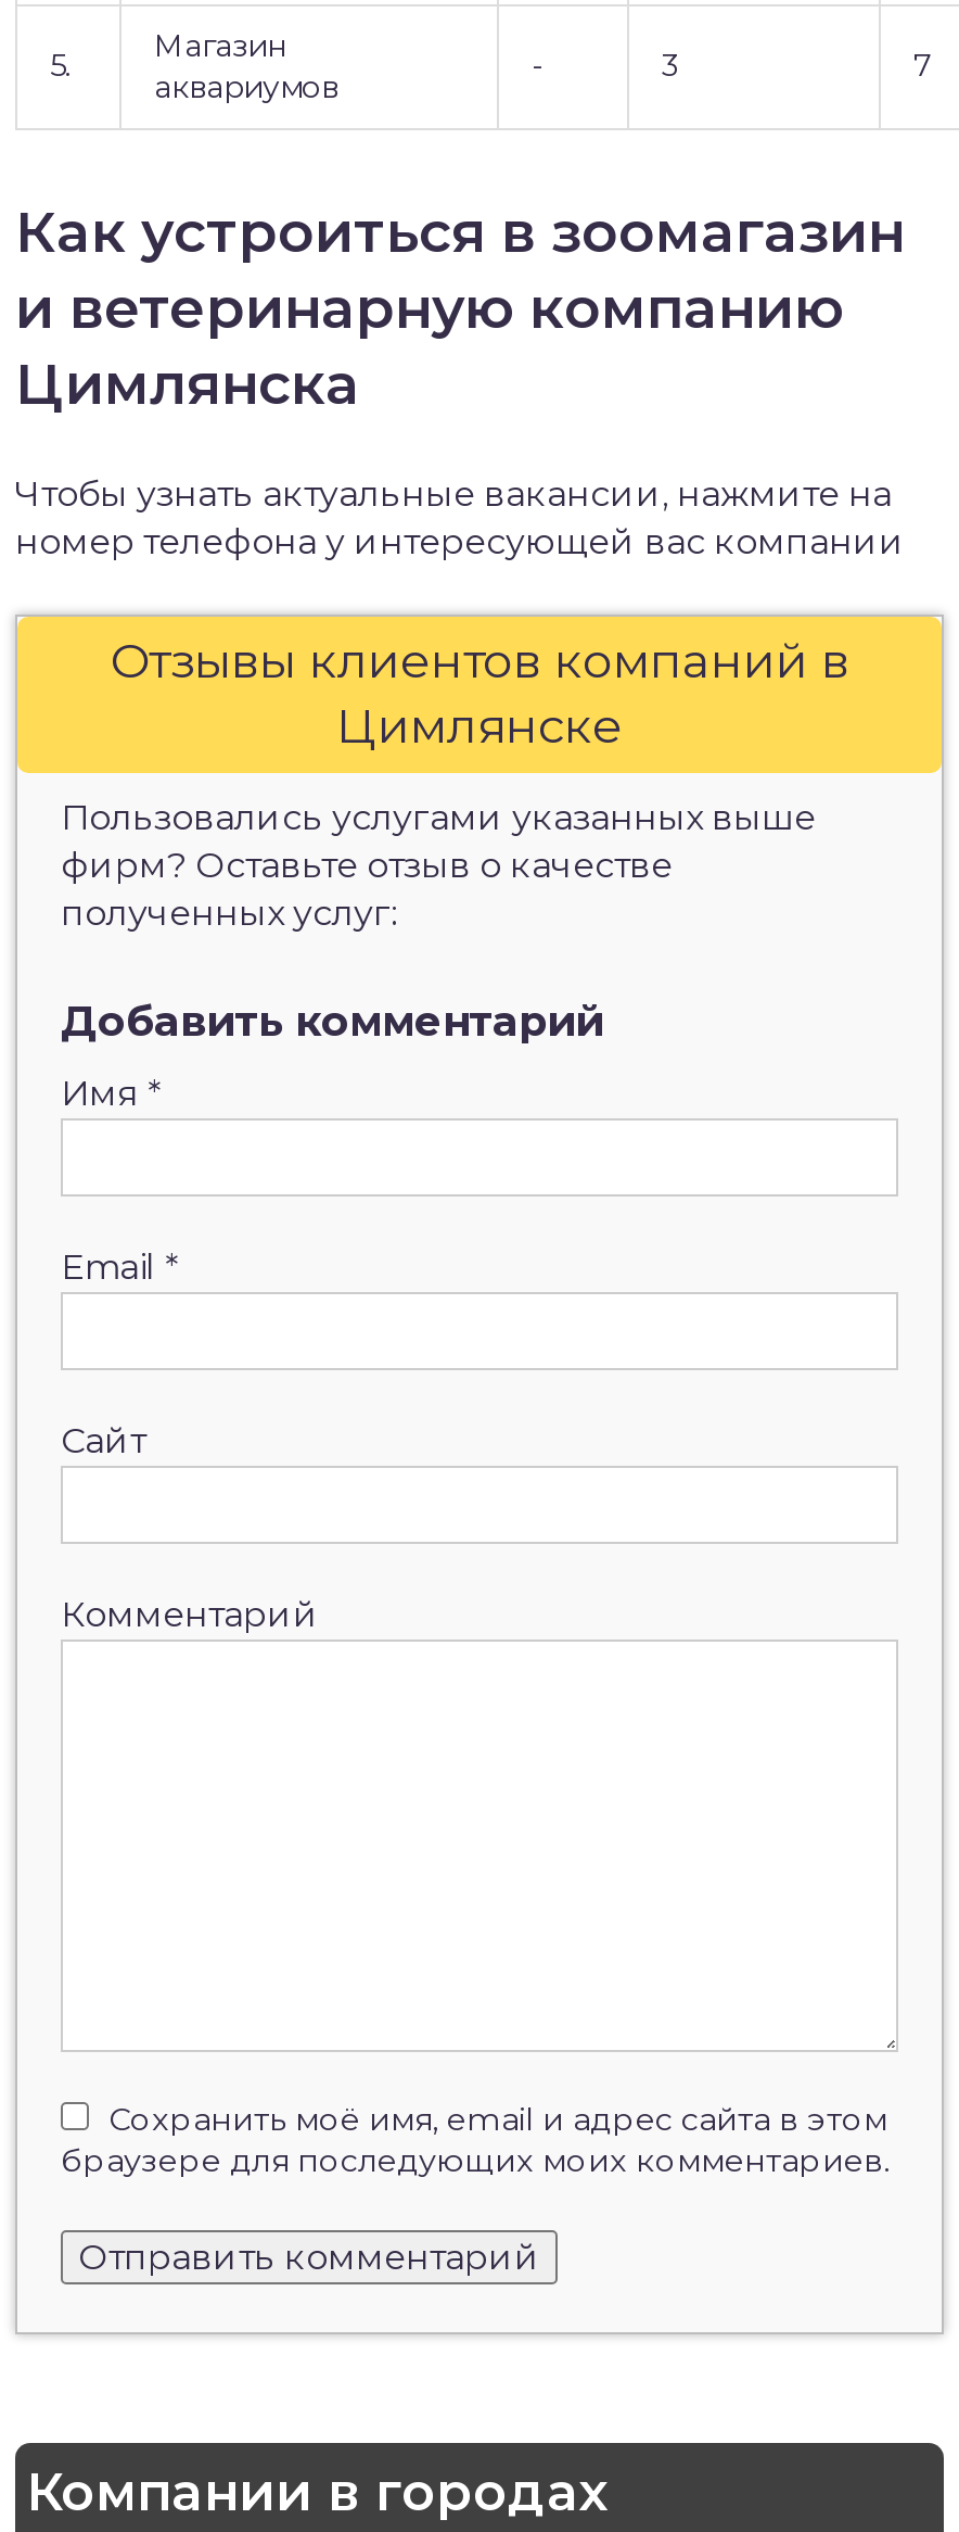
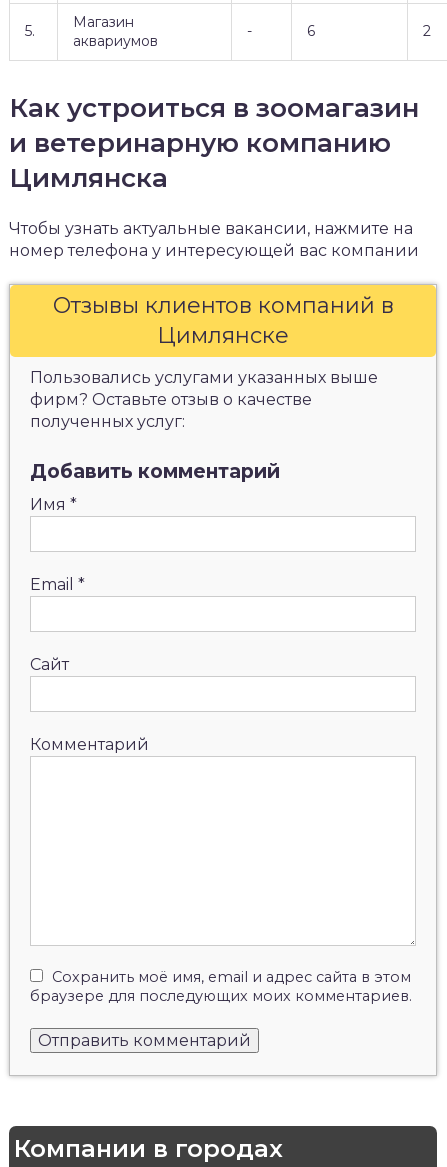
[662,46,679,85] 3 -> [307,22,315,40] 6
[913,46,933,85] 7 -> [423,22,431,40] 2

